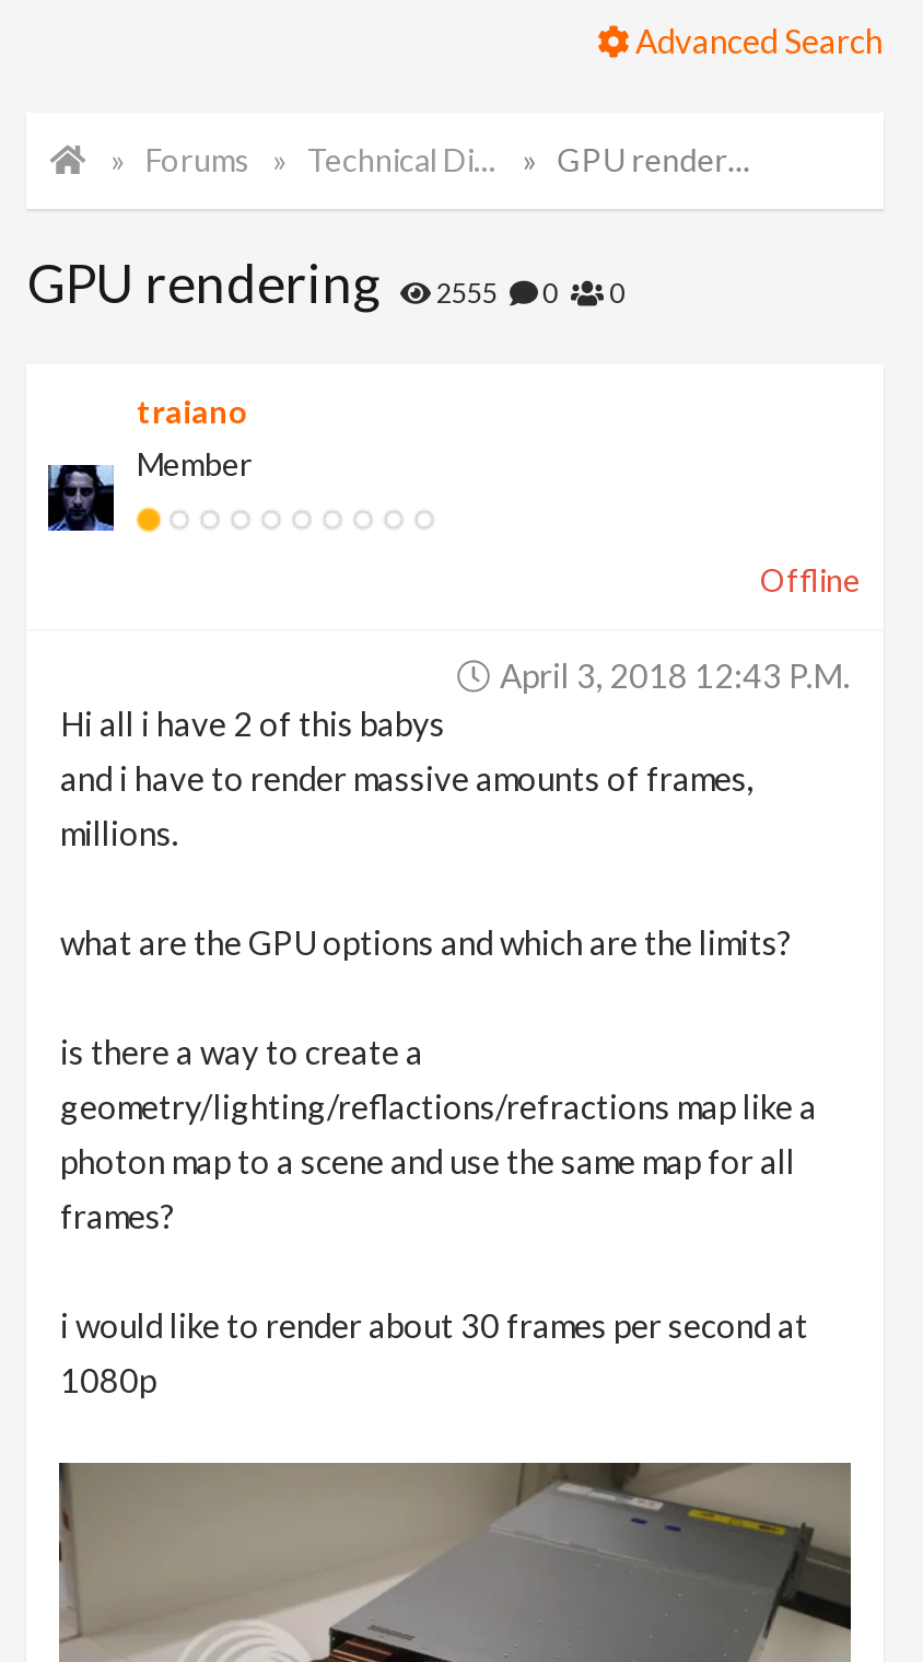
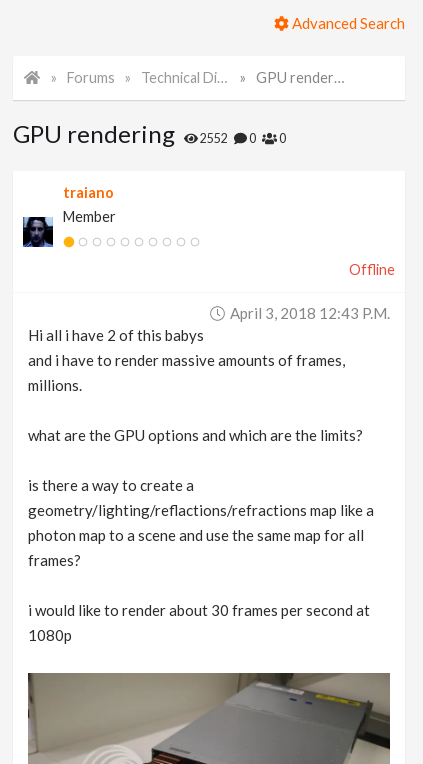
[432,277,510,310] 2555 -> [198,131,234,146] 2552

